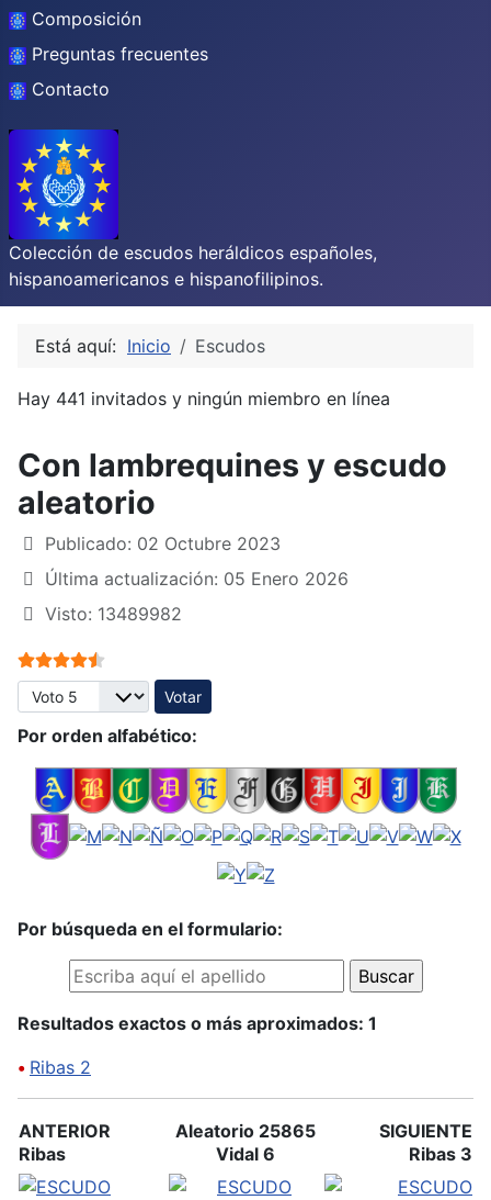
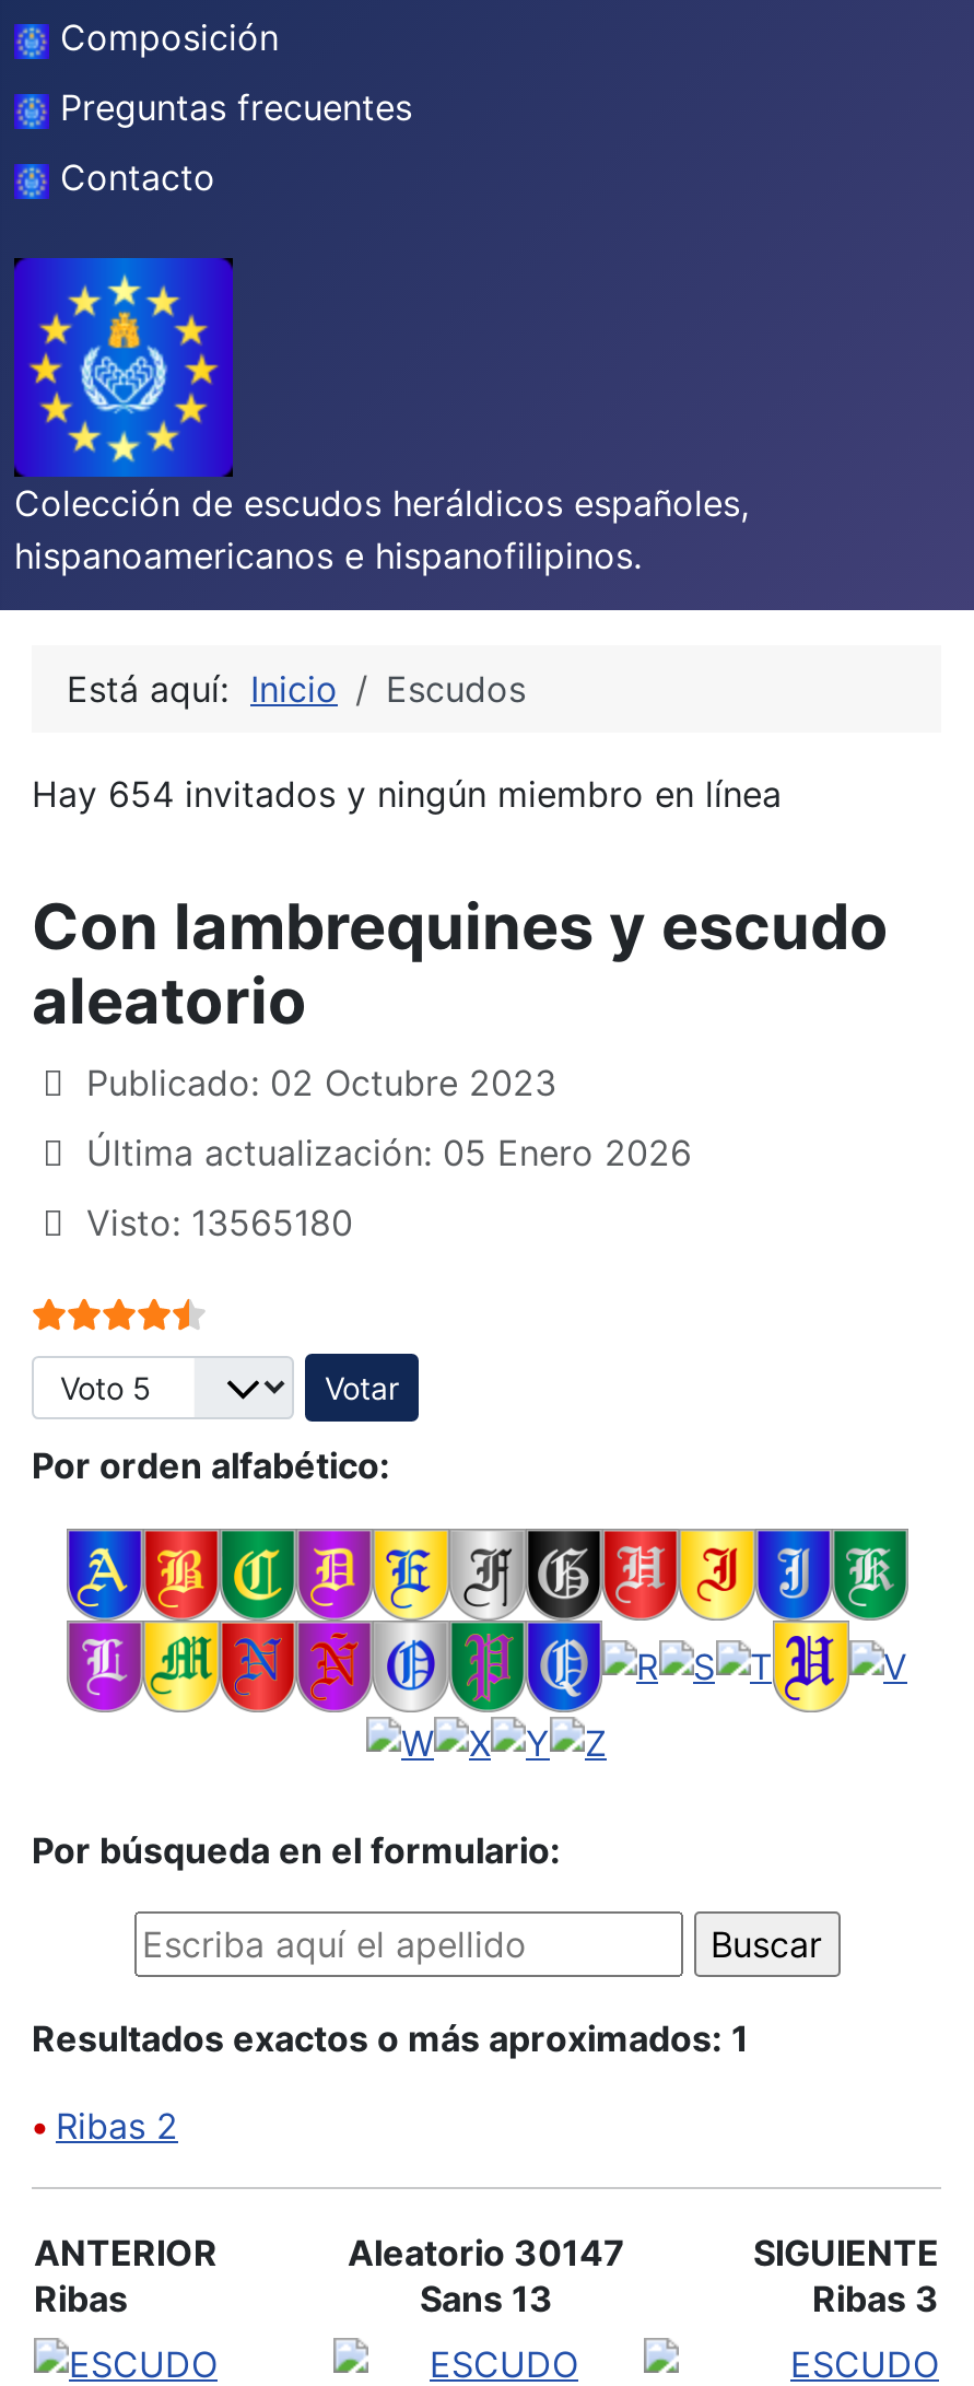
[18,388,390,410] Hay 441 invitados y ningún miembro en línea -> [32,772,782,816] Hay 654 invitados y ningún miembro en línea
[45,603,182,625] Visto: 13489982 -> [86,1201,353,1244] Visto: 13565180
[30,812,461,884] [image] -> [58,1618,915,1763] [image]
[175,1120,316,1165] Aleatorio 25865 | Vidal 6 -> [348,2231,625,2320] Aleatorio 30147 | Sans 13

